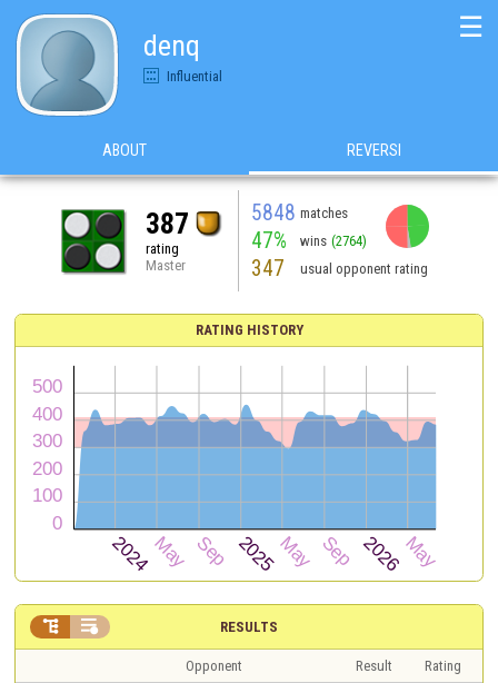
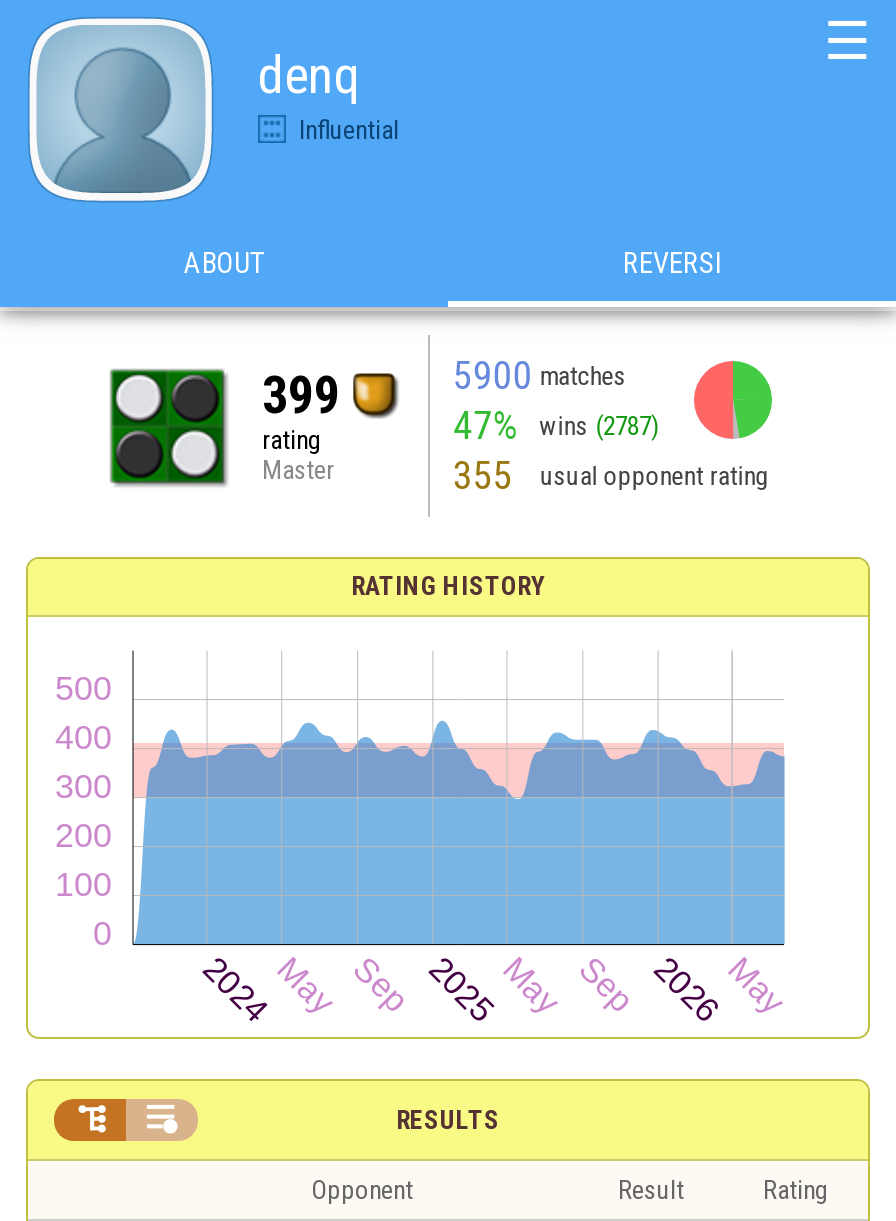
[252,200,348,225] 5848 matches -> [453,352,625,398] 5900 matches
[146,206,189,240] 387 -> [262,364,340,424] 399
[252,227,366,253] 47% wins (2764) -> [453,402,659,448] 47% wins (2787)
[252,255,428,281] 347 usual opponent rating -> [453,452,769,498] 355 usual opponent rating

